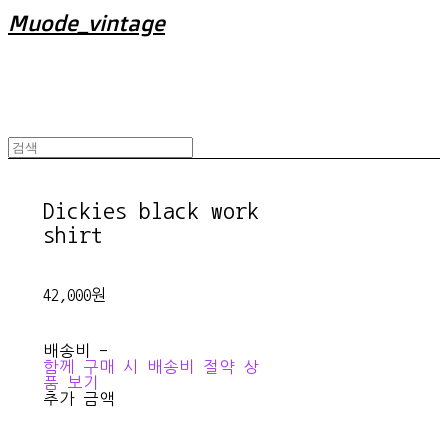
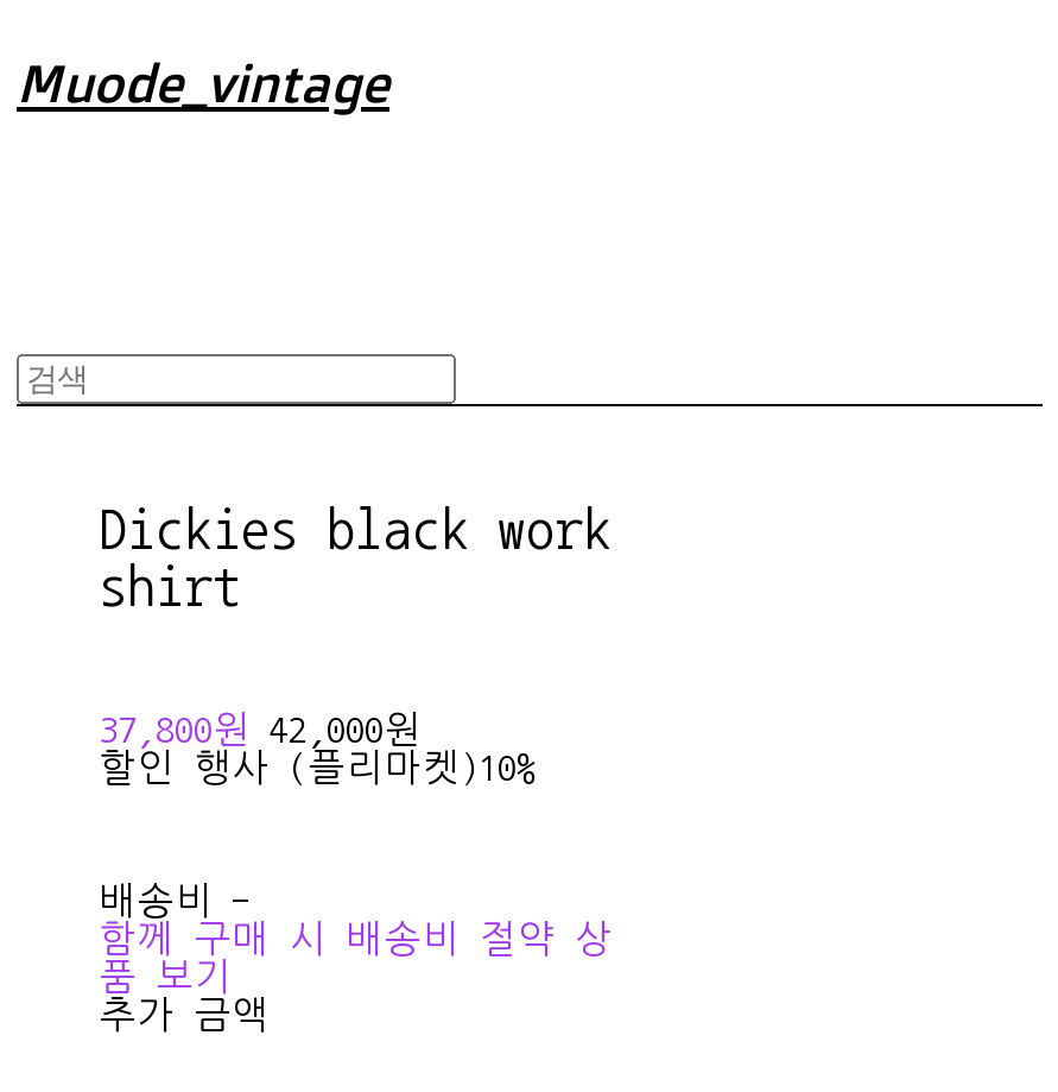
[42,287,106,303] 42,000원 -> [99,711,536,787] 37,800원 42,000원 | 할인 행사 (플리마켓) 10%

